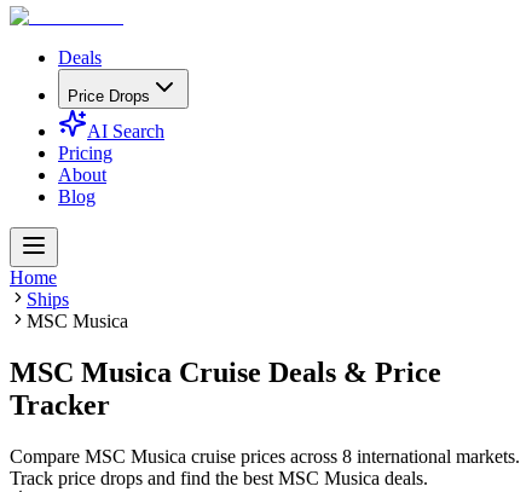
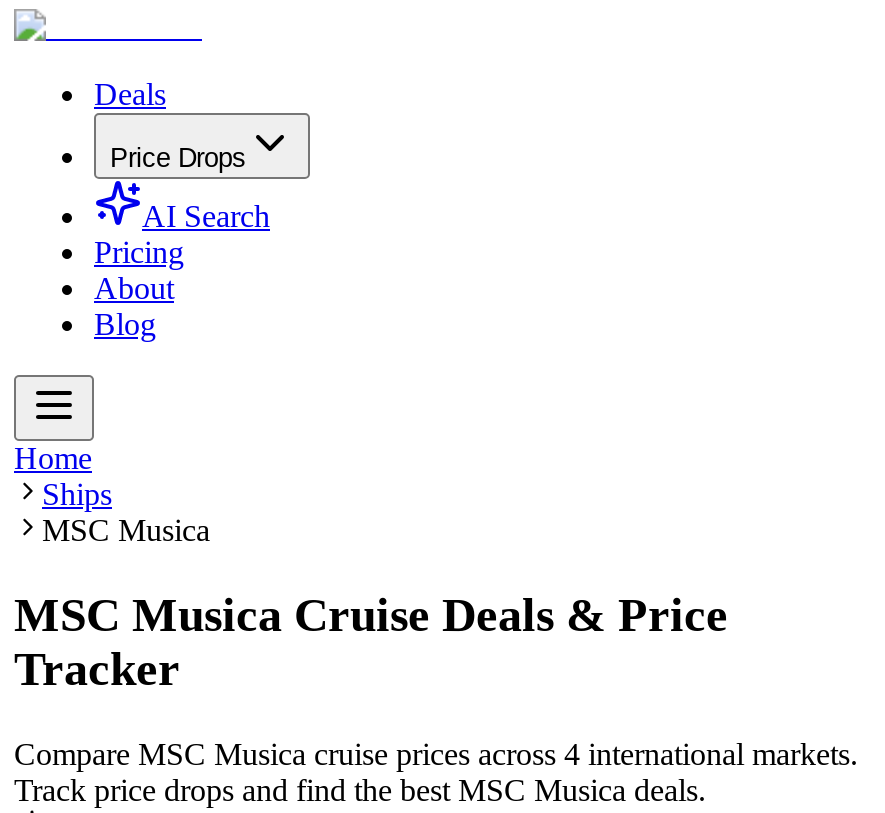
[10,446,520,466] Compare MSC Musica cruise prices across 8 international markets. -> [14,737,858,771] Compare MSC Musica cruise prices across 4 international markets.

